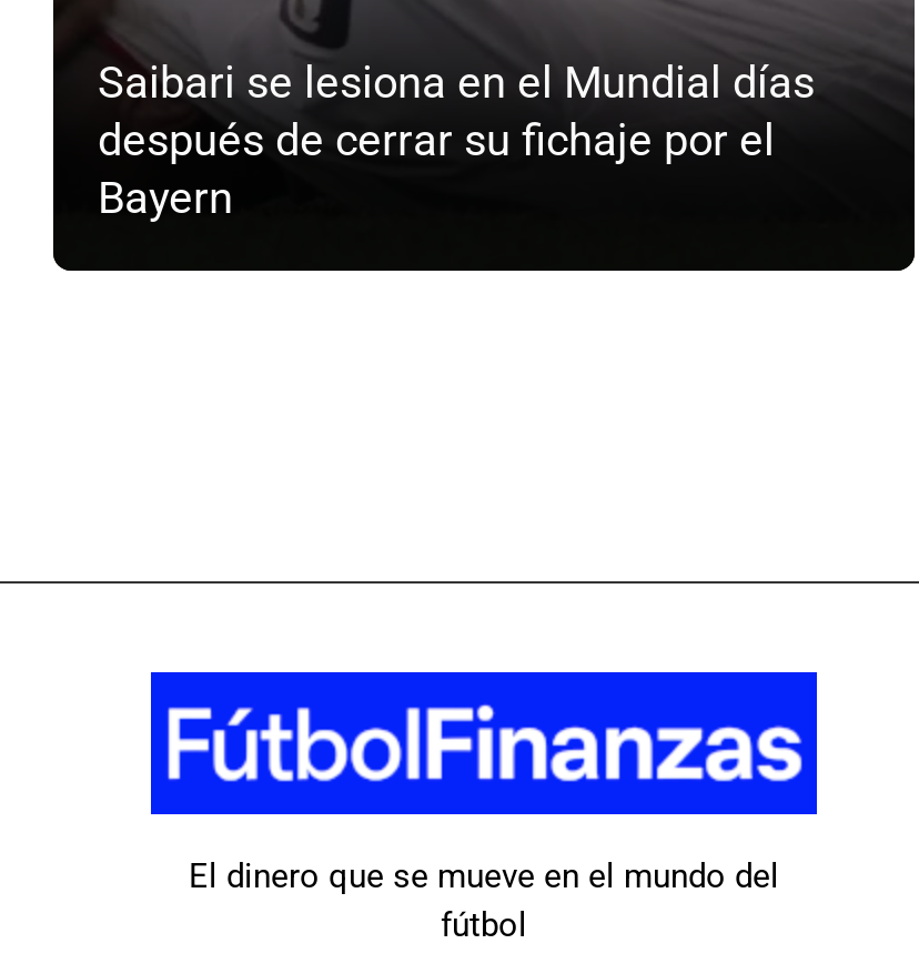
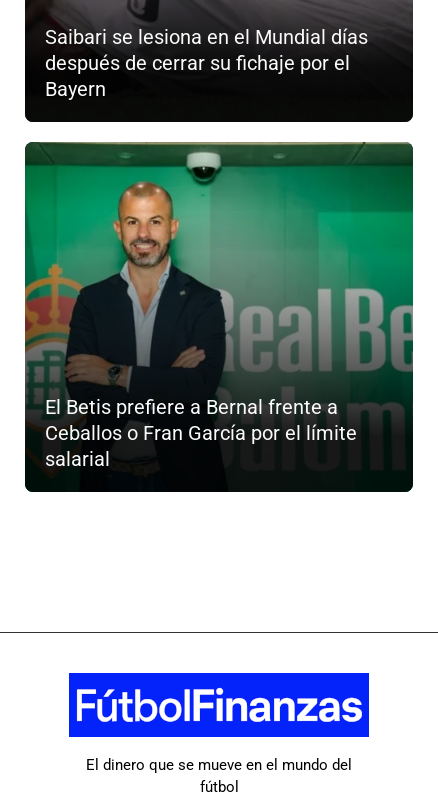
none -> [24,141,413,471] [image] | El Betis prefiere a Bernal frente a | Ceballos o Fran García por el límite | salarial

